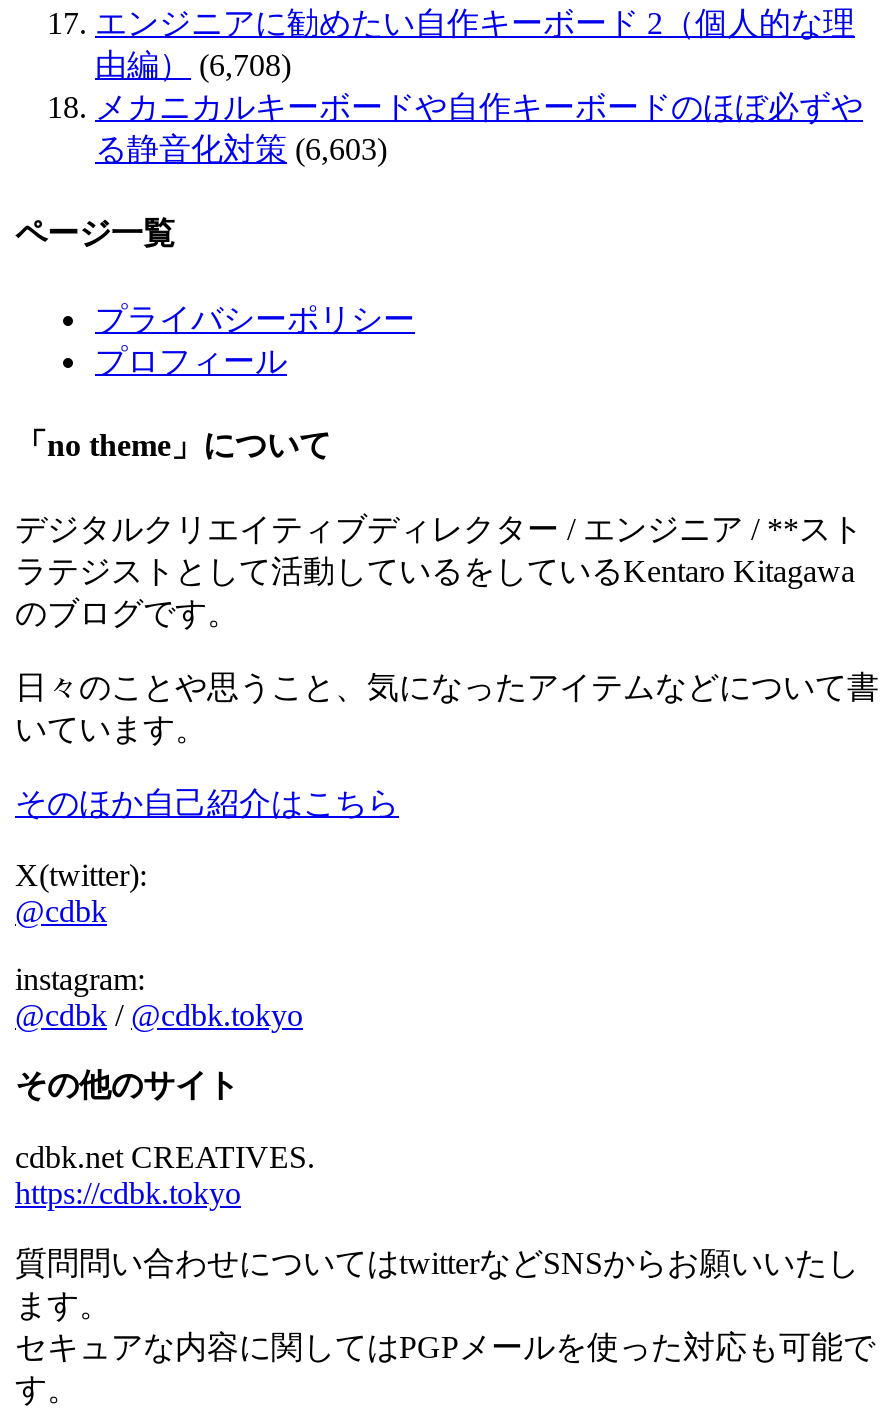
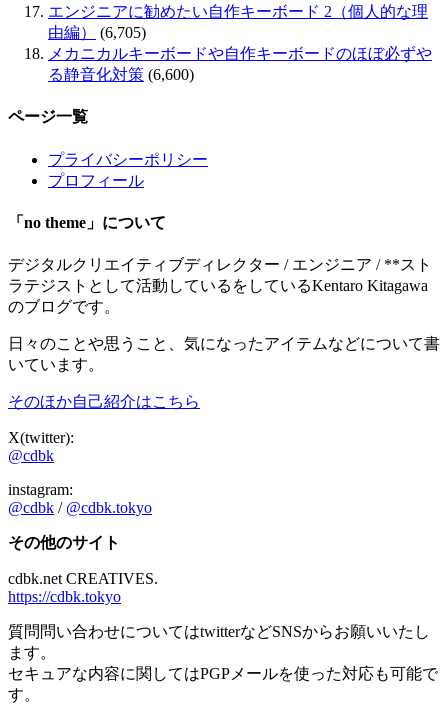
[95,48,291,82] 由編） (6,708) -> [48,24,146,41] 由編） (6,705)
[95,132,387,166] る静音化対策 (6,603) -> [48,66,194,83] る静音化対策 (6,600)

